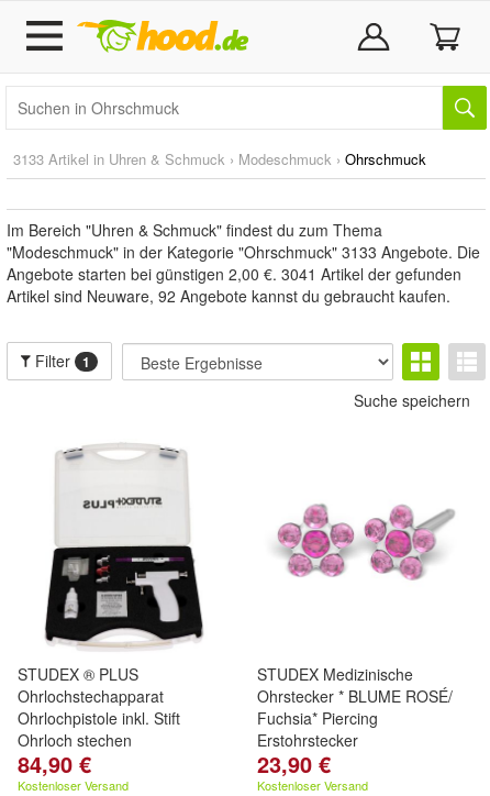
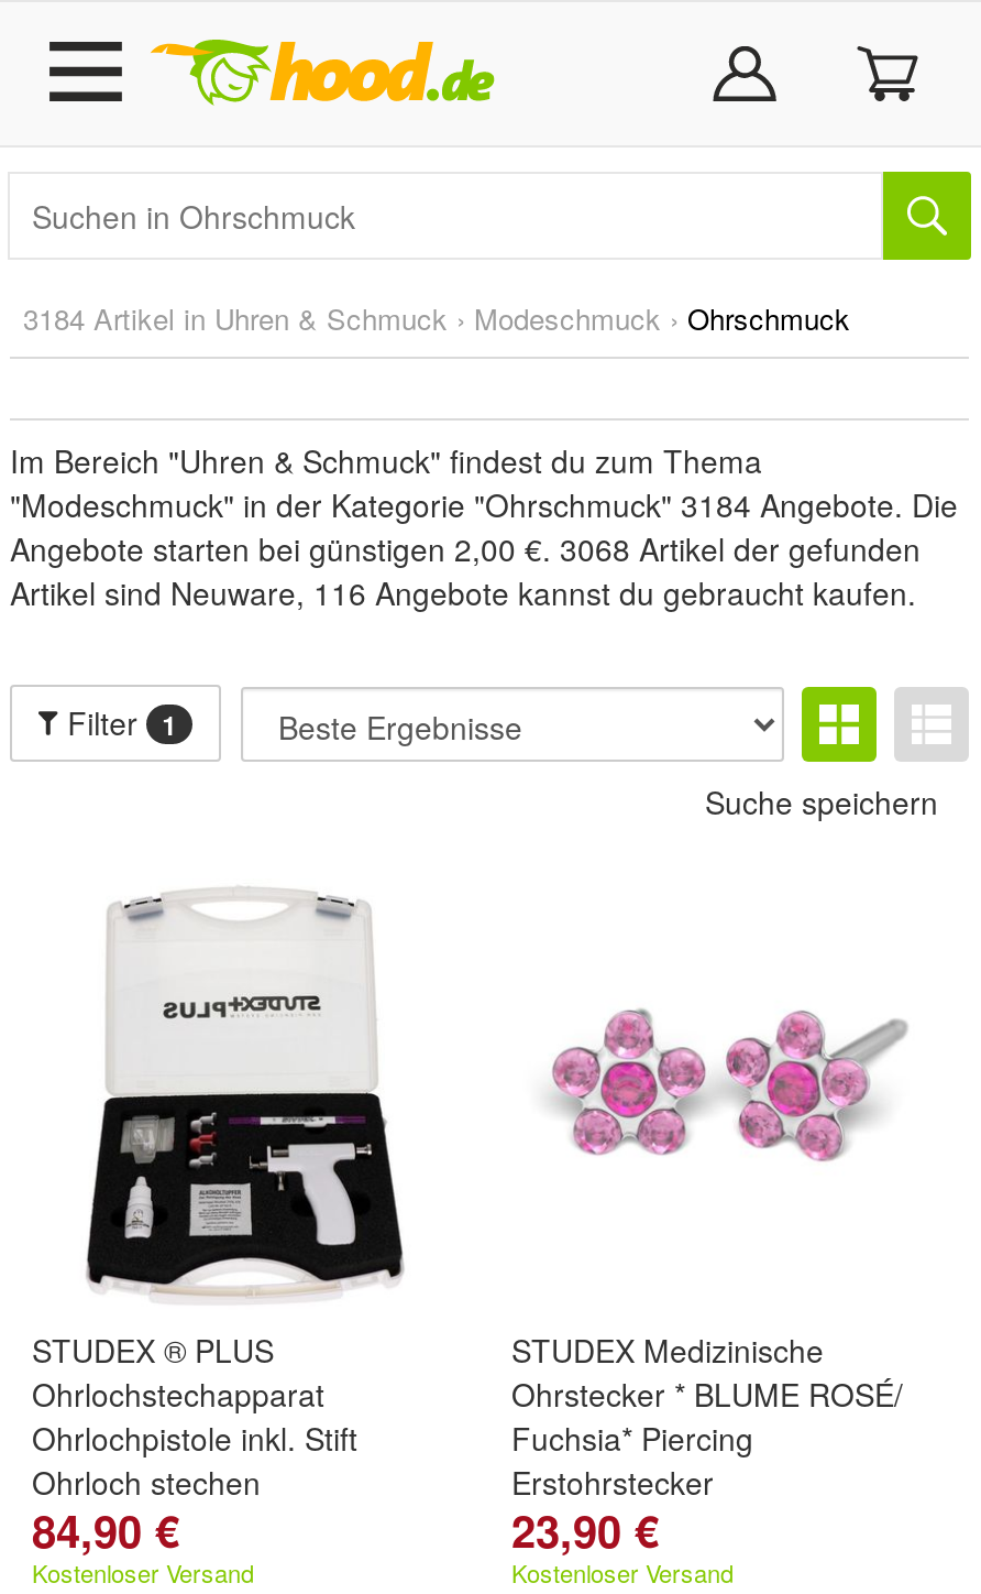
[13,148,426,169] 3133 Artikel in Uhren & Schmuck › Modeschmuck › Ohrschmuck -> [23,297,850,339] 3184 Artikel in Uhren & Schmuck › Modeschmuck › Ohrschmuck
[7,241,480,263] "Modeschmuck" in der Kategorie "Ohrschmuck" 3133 Angebote. Die -> [10,482,958,526] "Modeschmuck" in der Kategorie "Ohrschmuck" 3184 Angebote. Die
[7,263,461,285] Angebote starten bei günstigen 2,00 €. 3041 Artikel der gefunden -> [10,526,921,570] Angebote starten bei günstigen 2,00 €. 3068 Artikel der gefunden
[7,285,450,307] Artikel sind Neuware, 92 Angebote kannst du gebraucht kaufen. -> [10,570,916,614] Artikel sind Neuware, 116 Angebote kannst du gebraucht kaufen.

